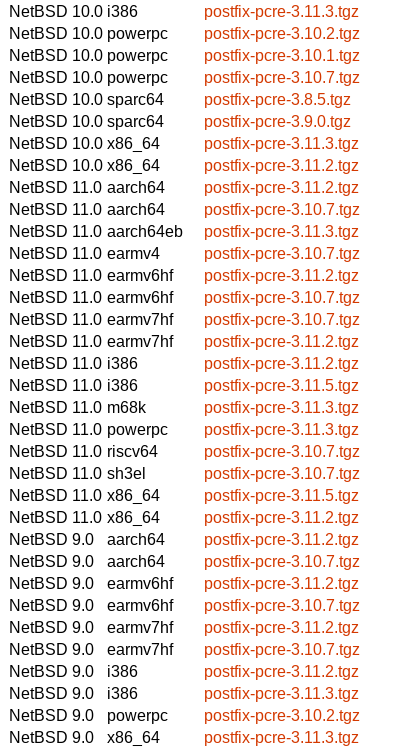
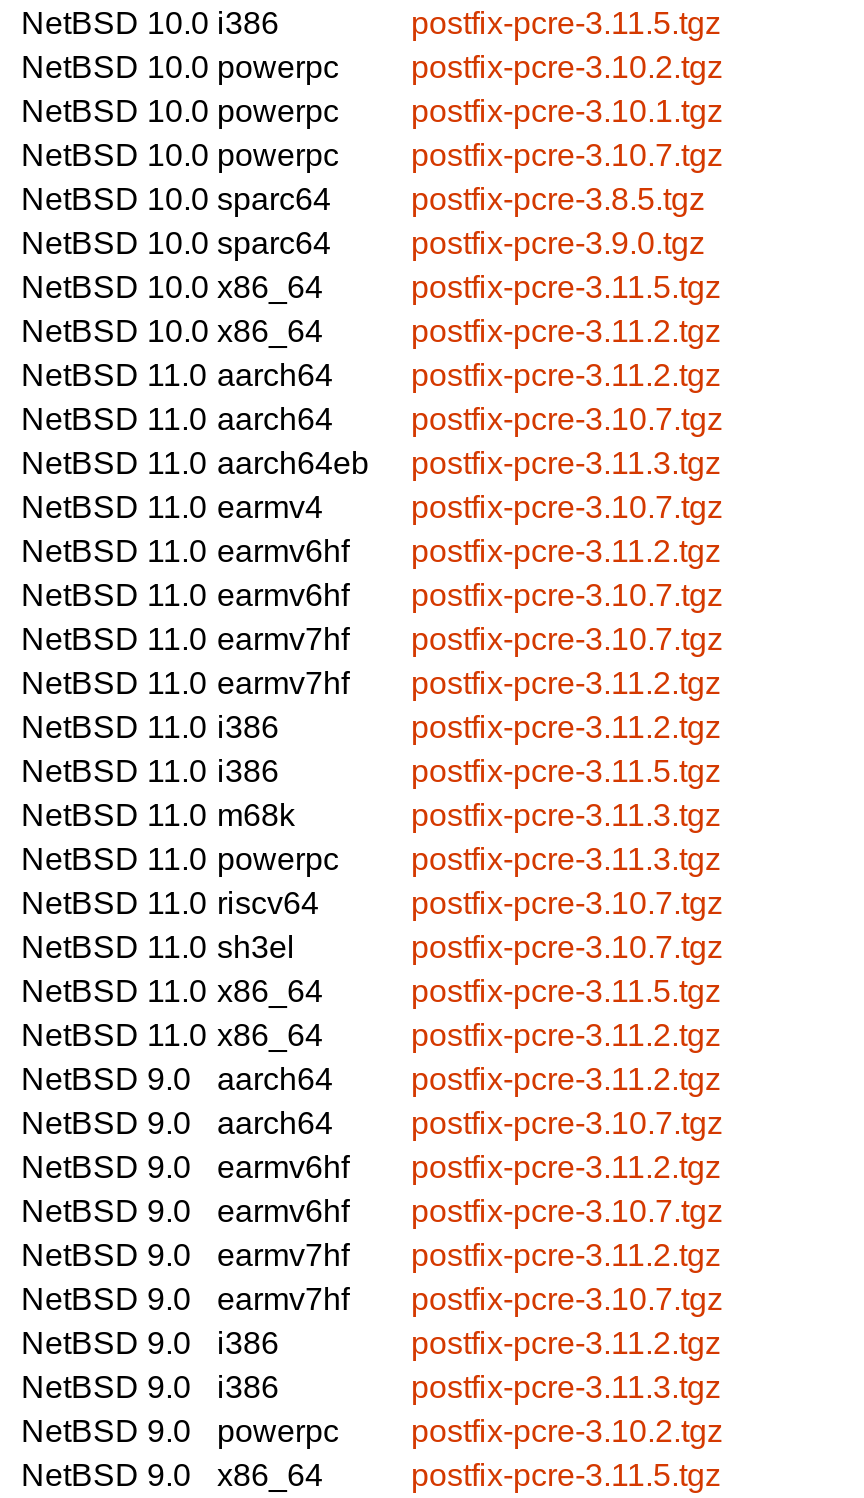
[204,3,359,20] postfix-pcre-3.11.3.tgz -> [411,5,721,39] postfix-pcre-3.11.5.tgz
[204,135,359,152] postfix-pcre-3.11.3.tgz -> [411,269,721,303] postfix-pcre-3.11.5.tgz
[204,729,359,746] postfix-pcre-3.11.3.tgz -> [411,1457,721,1491] postfix-pcre-3.11.5.tgz

